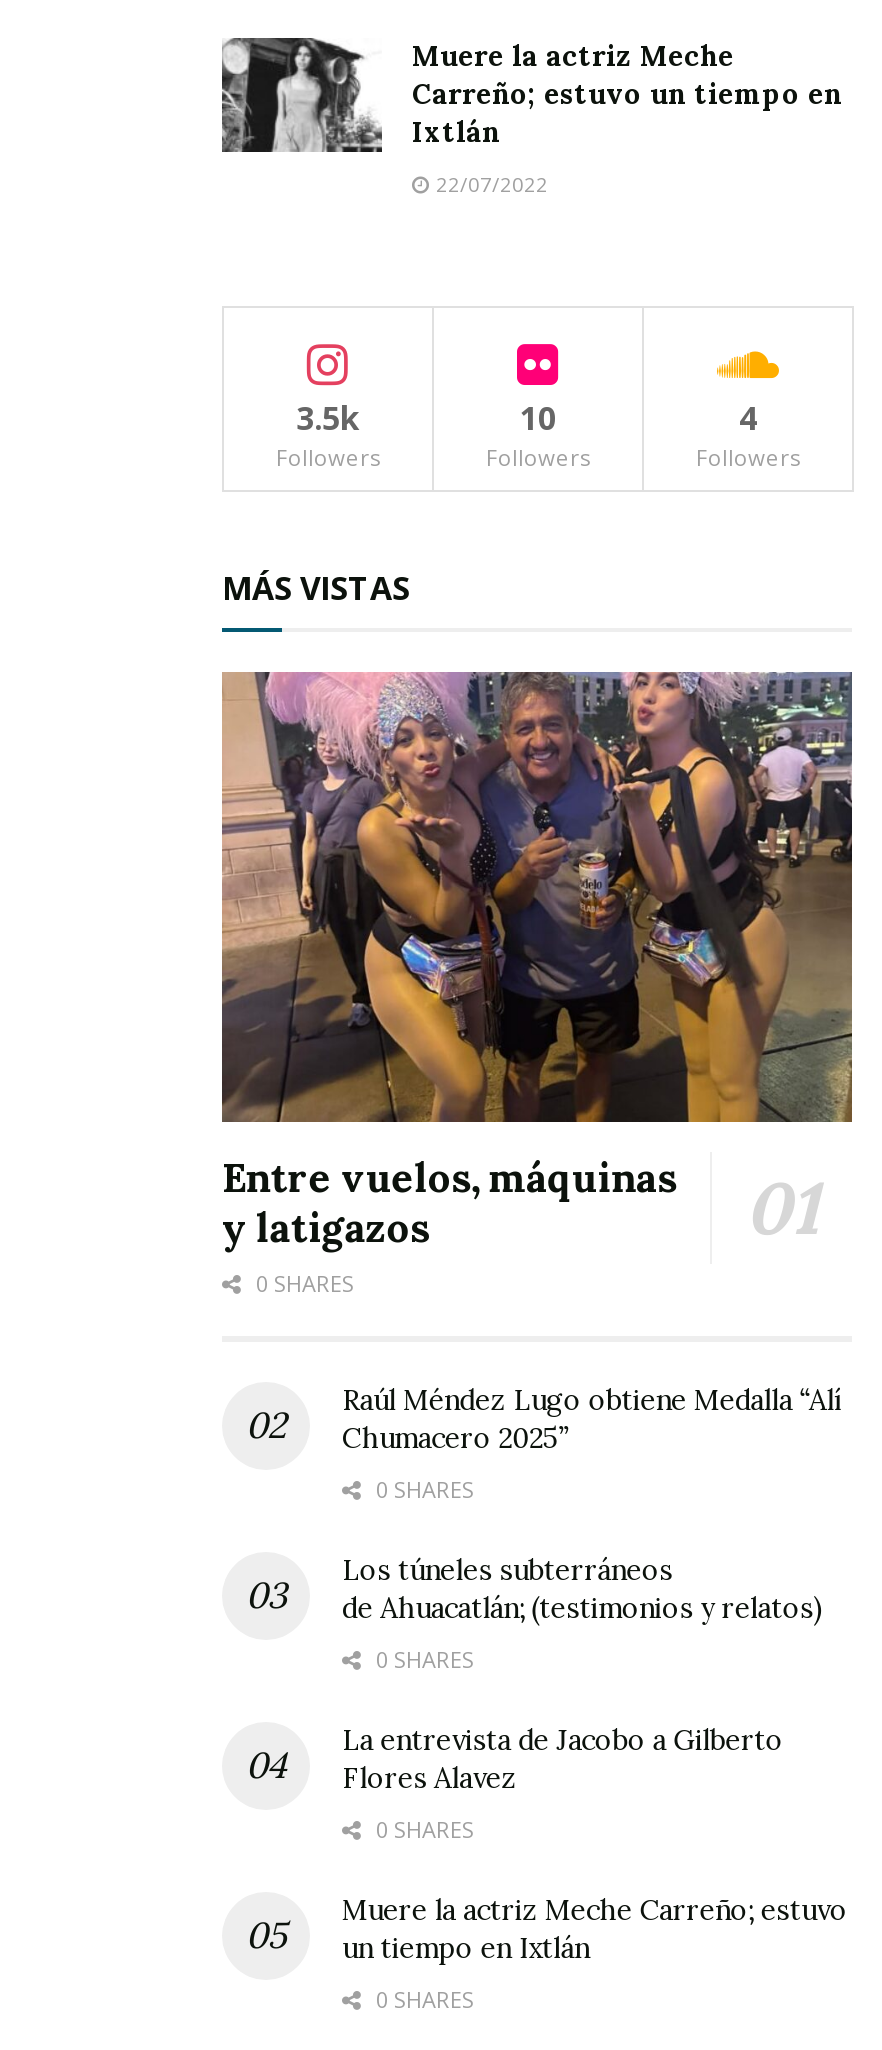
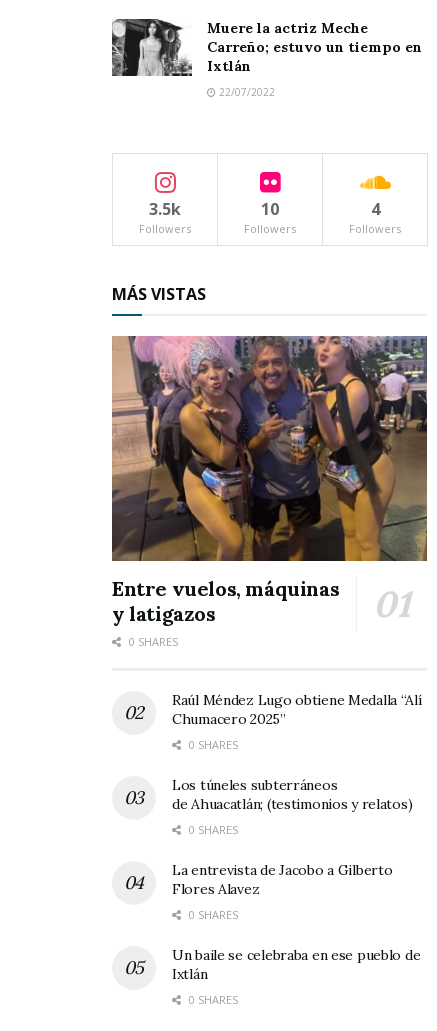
[342,1892,847,1966] Muere la actriz Meche Carreño; estuvo | un tiempo en Ixtlán -> [172,946,420,983] Un baile se celebraba en ese pueblo de | Ixtlán

